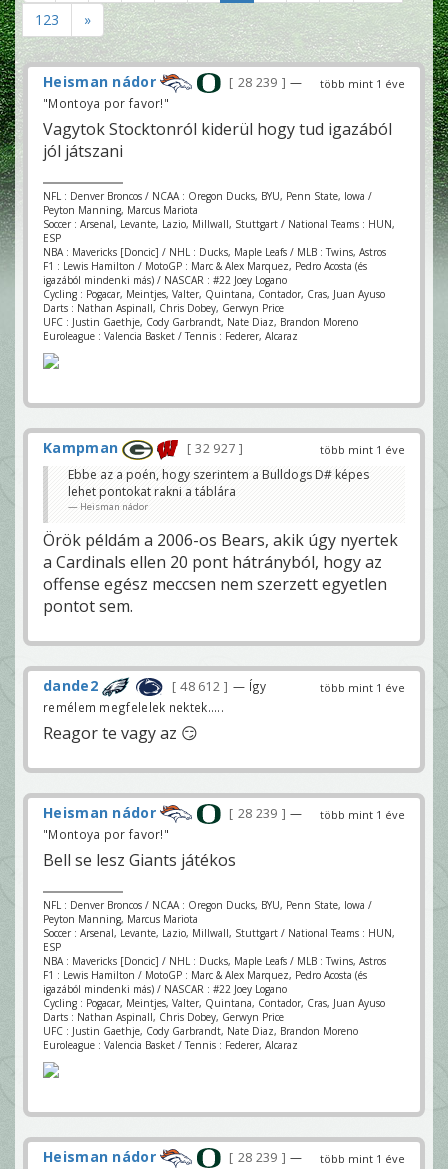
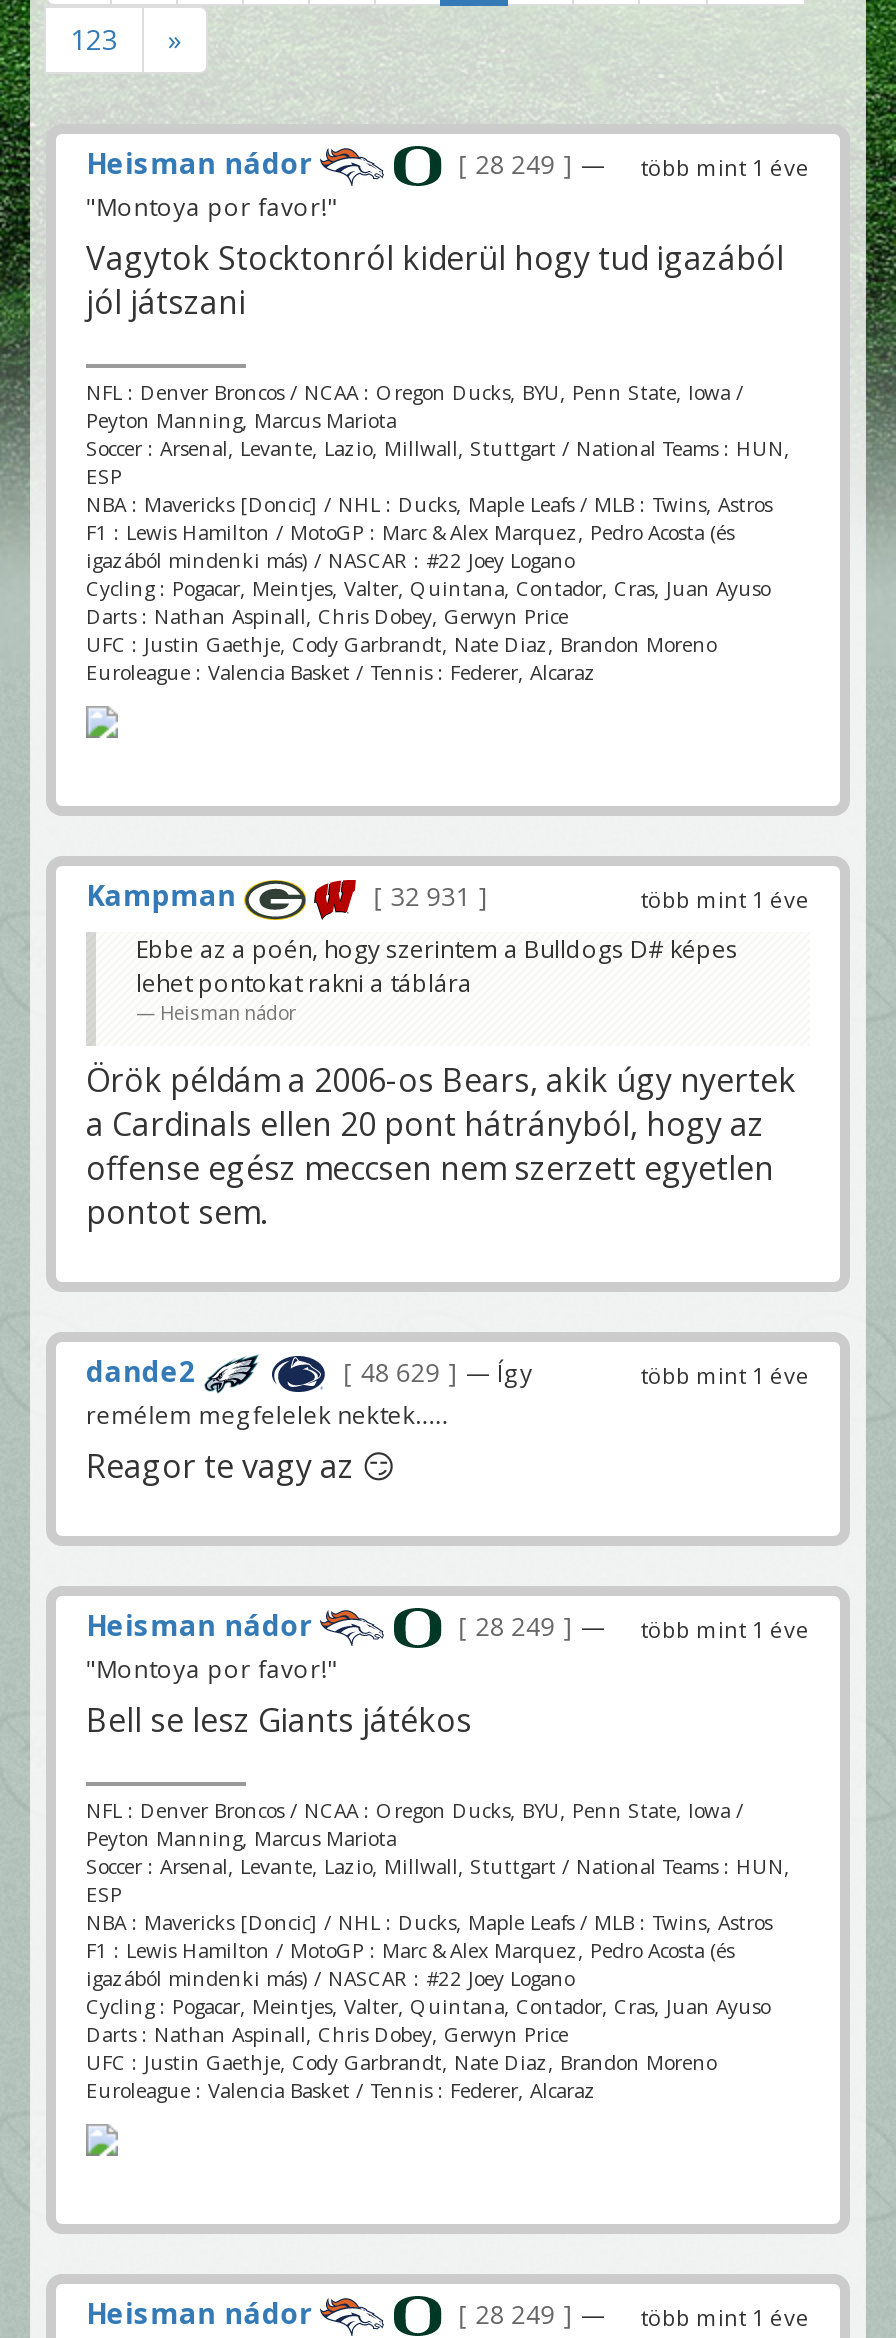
[234,74,281,91] 28 239 -> [469,148,562,182] 28 249
[192,440,238,457] 32 927 -> [384,880,477,914] 32 931
[177,677,266,694] 48 612 — Így -> [354,1355,533,1389] 48 629 — Így
[234,805,281,822] 28 239 -> [469,1610,562,1644] 28 249
[234,1149,281,1166] 28 239 -> [469,2298,562,2332] 28 249

